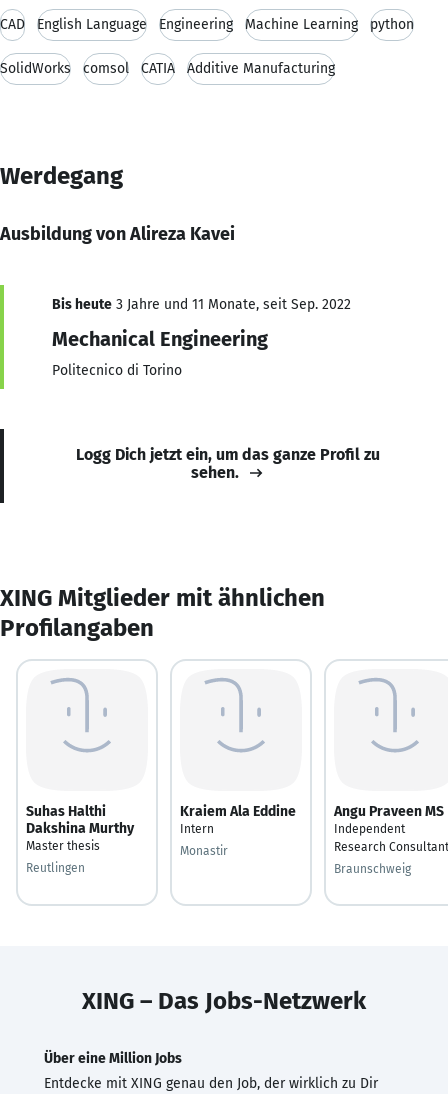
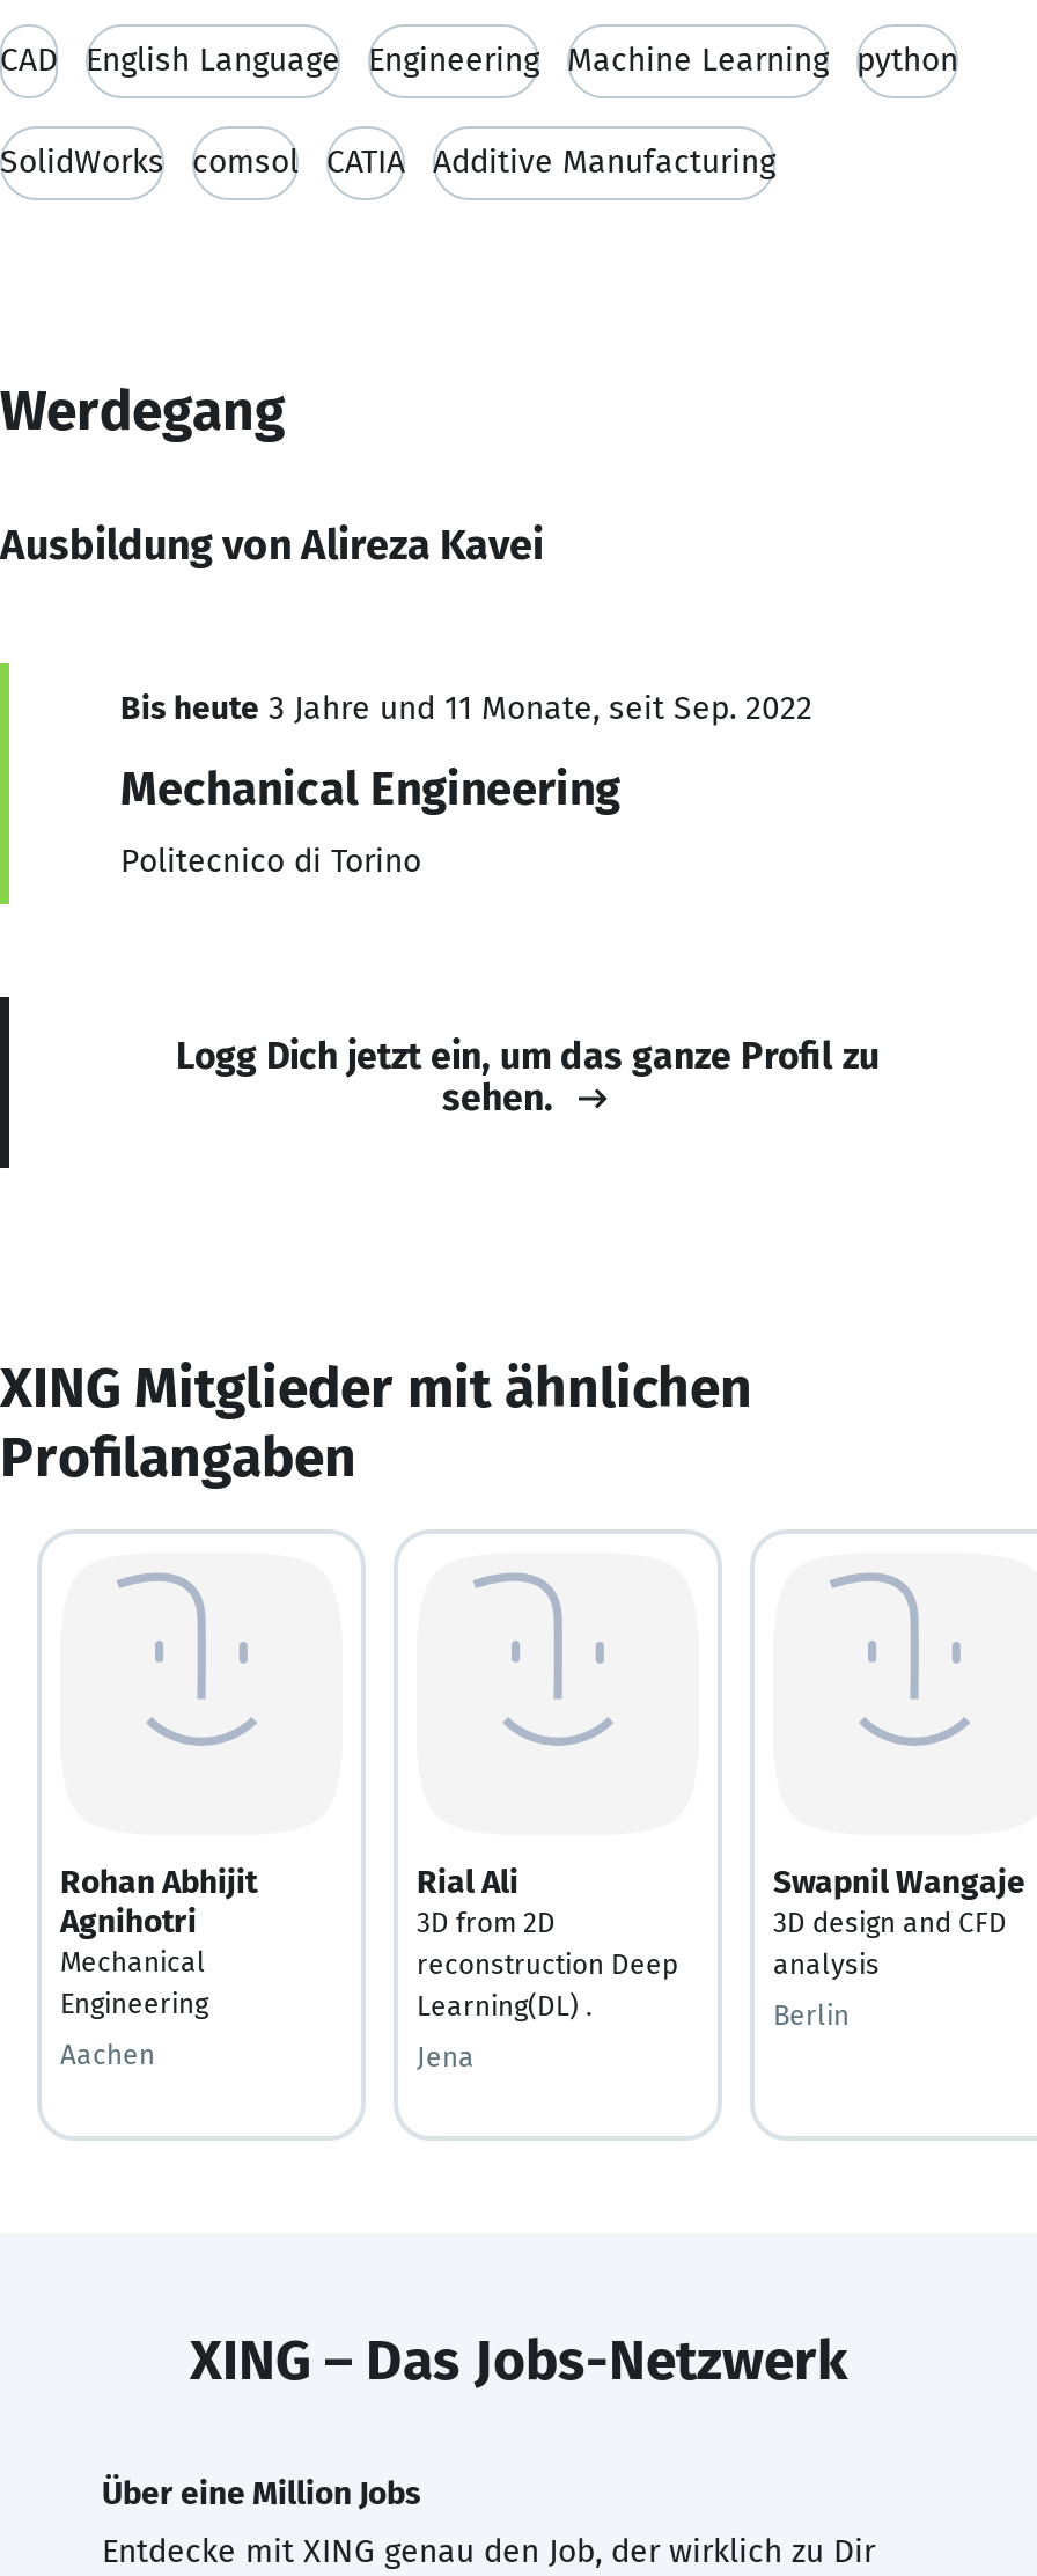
[26,802,134,852] Suhas Halthi | Dakshina Murthy | Master thesis -> [60,1862,257,2019] Rohan Abhijit | Agnihotri | Mechanical | Engineering
[180,802,296,835] Kraiem Ala Eddine | Intern -> [417,1862,678,2021] Rial Ali | 3D from 2D | reconstruction Deep | Learning(DL) .
[334,802,448,853] Angu Praveen MS | Independent | Research Consultant -> [773,1862,1025,1980] Swapnil Wangaje | 3D design and CFD | analysis
[180,843,228,857] Monastir -> [417,2040,475,2072] Jena
[26,860,85,874] Reutlingen -> [60,2038,155,2070] Aachen
[334,861,411,875] Braunschweig -> [773,1998,850,2031] Berlin

